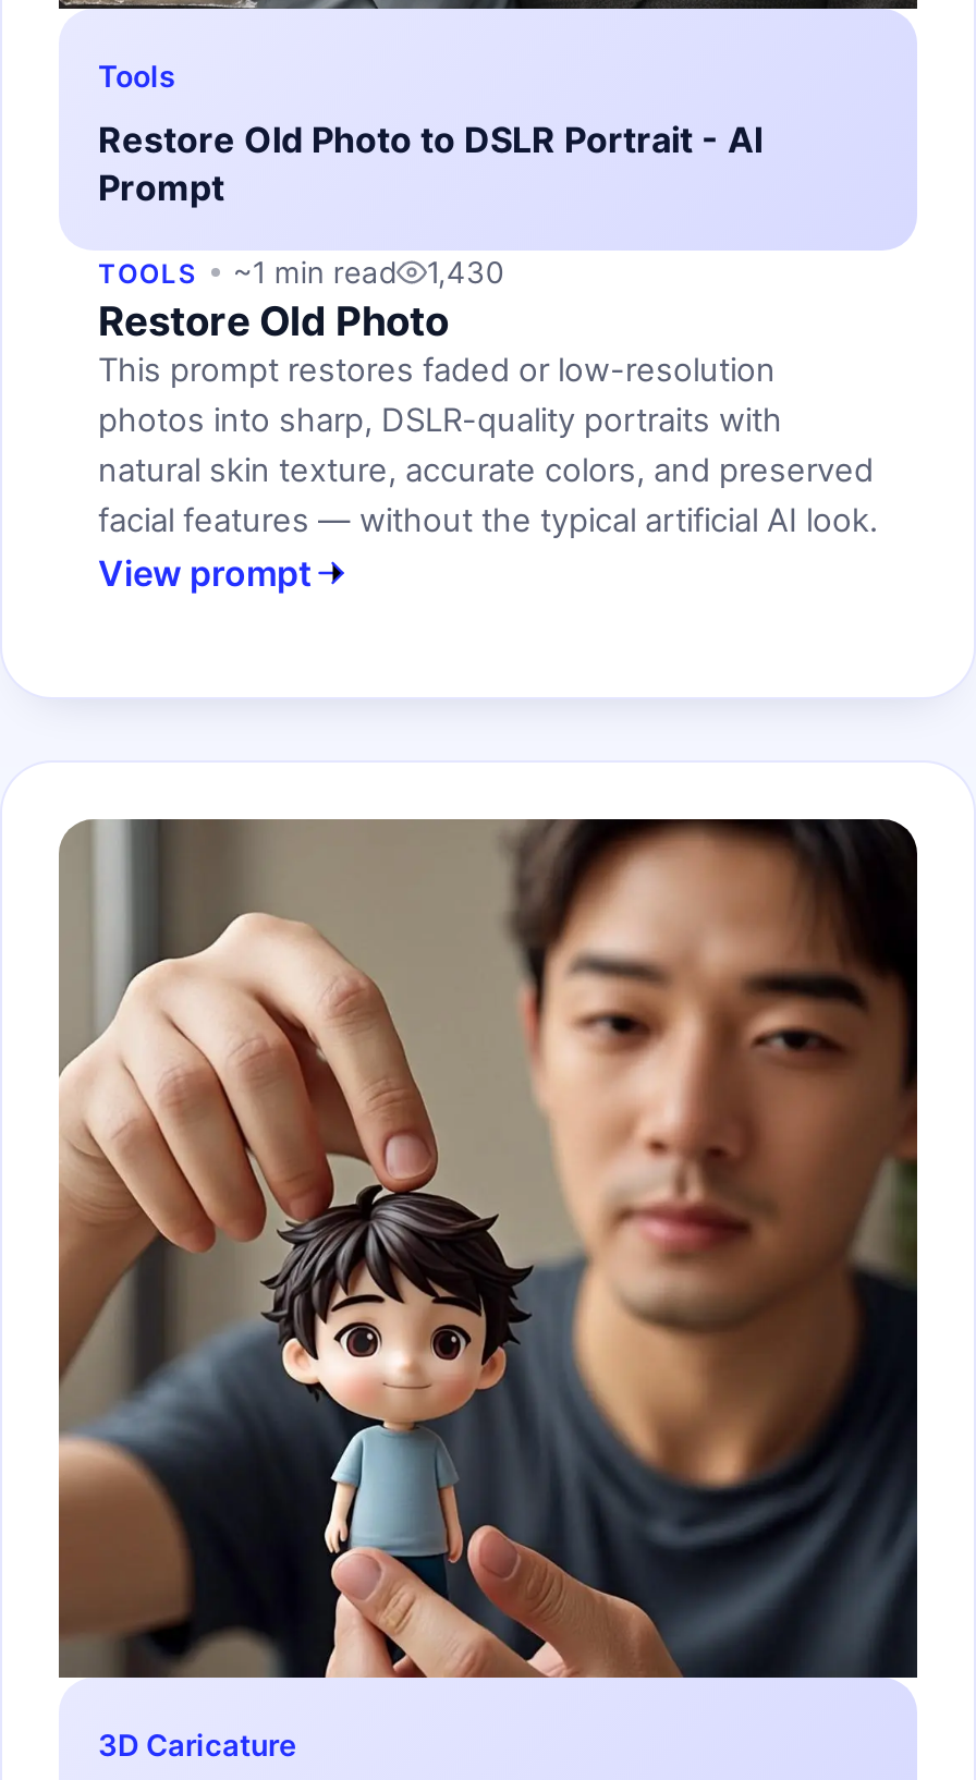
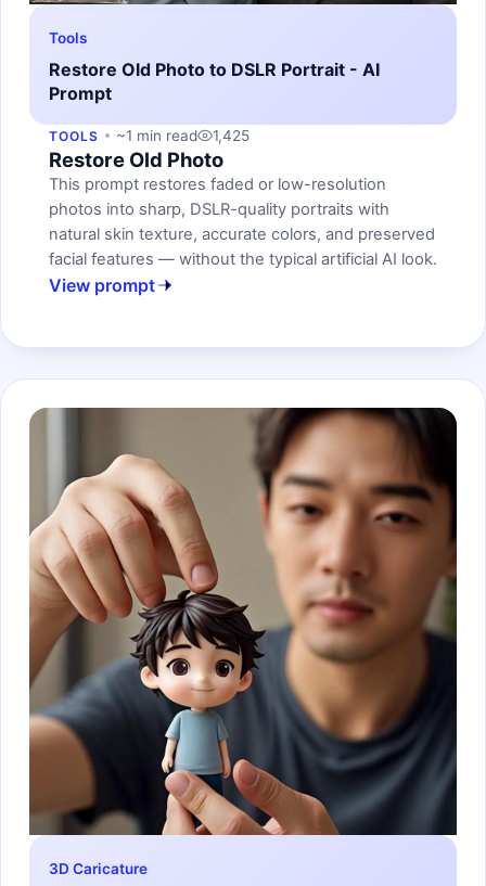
[98,254,505,289] TOOLS ~1 min read 1,430 -> [49,127,249,144] TOOLS ~1 min read 1,425

